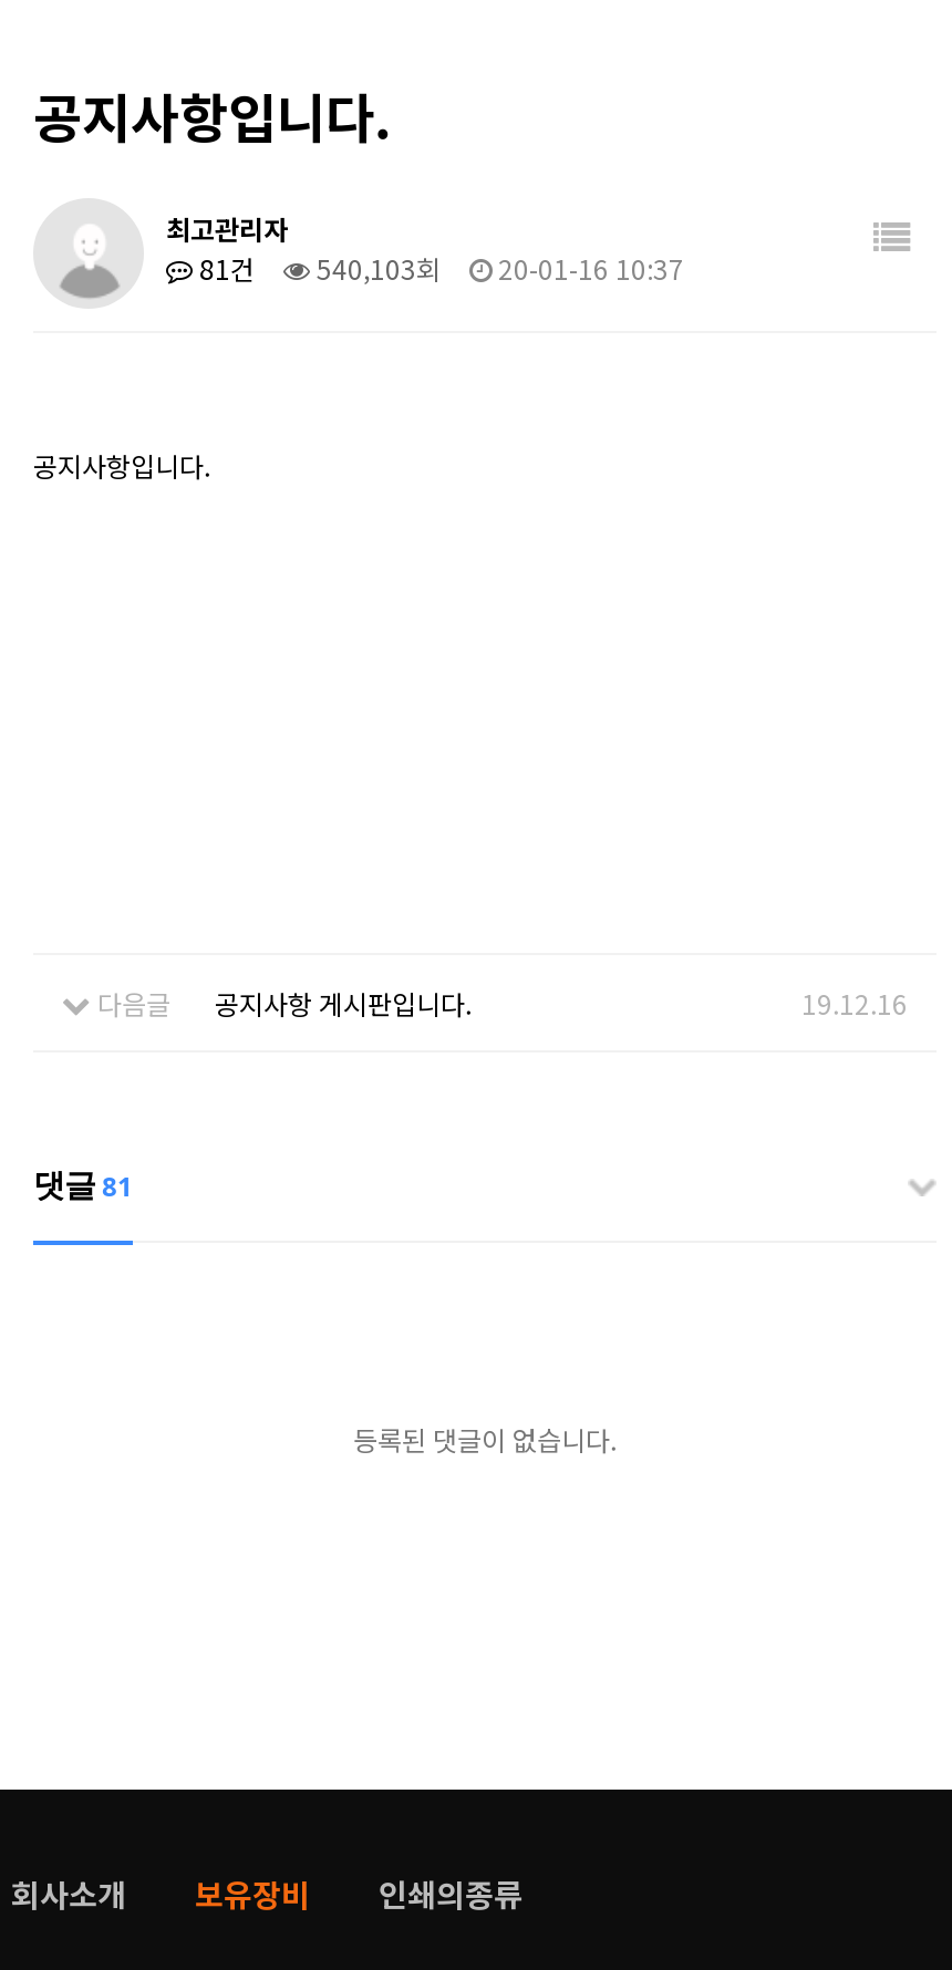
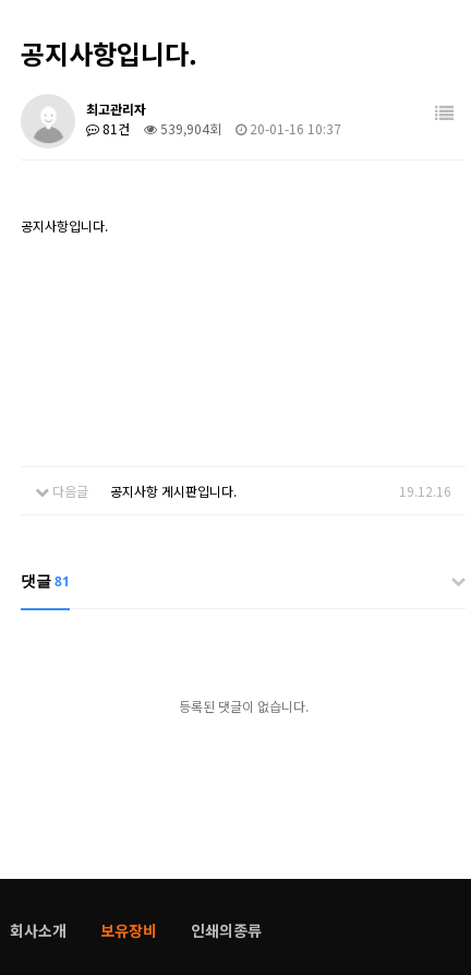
[193,249,684,287] 81건 540,103회 20-01-16 10:37 -> [99,119,341,138] 81건 539,904회 20-01-16 10:37

